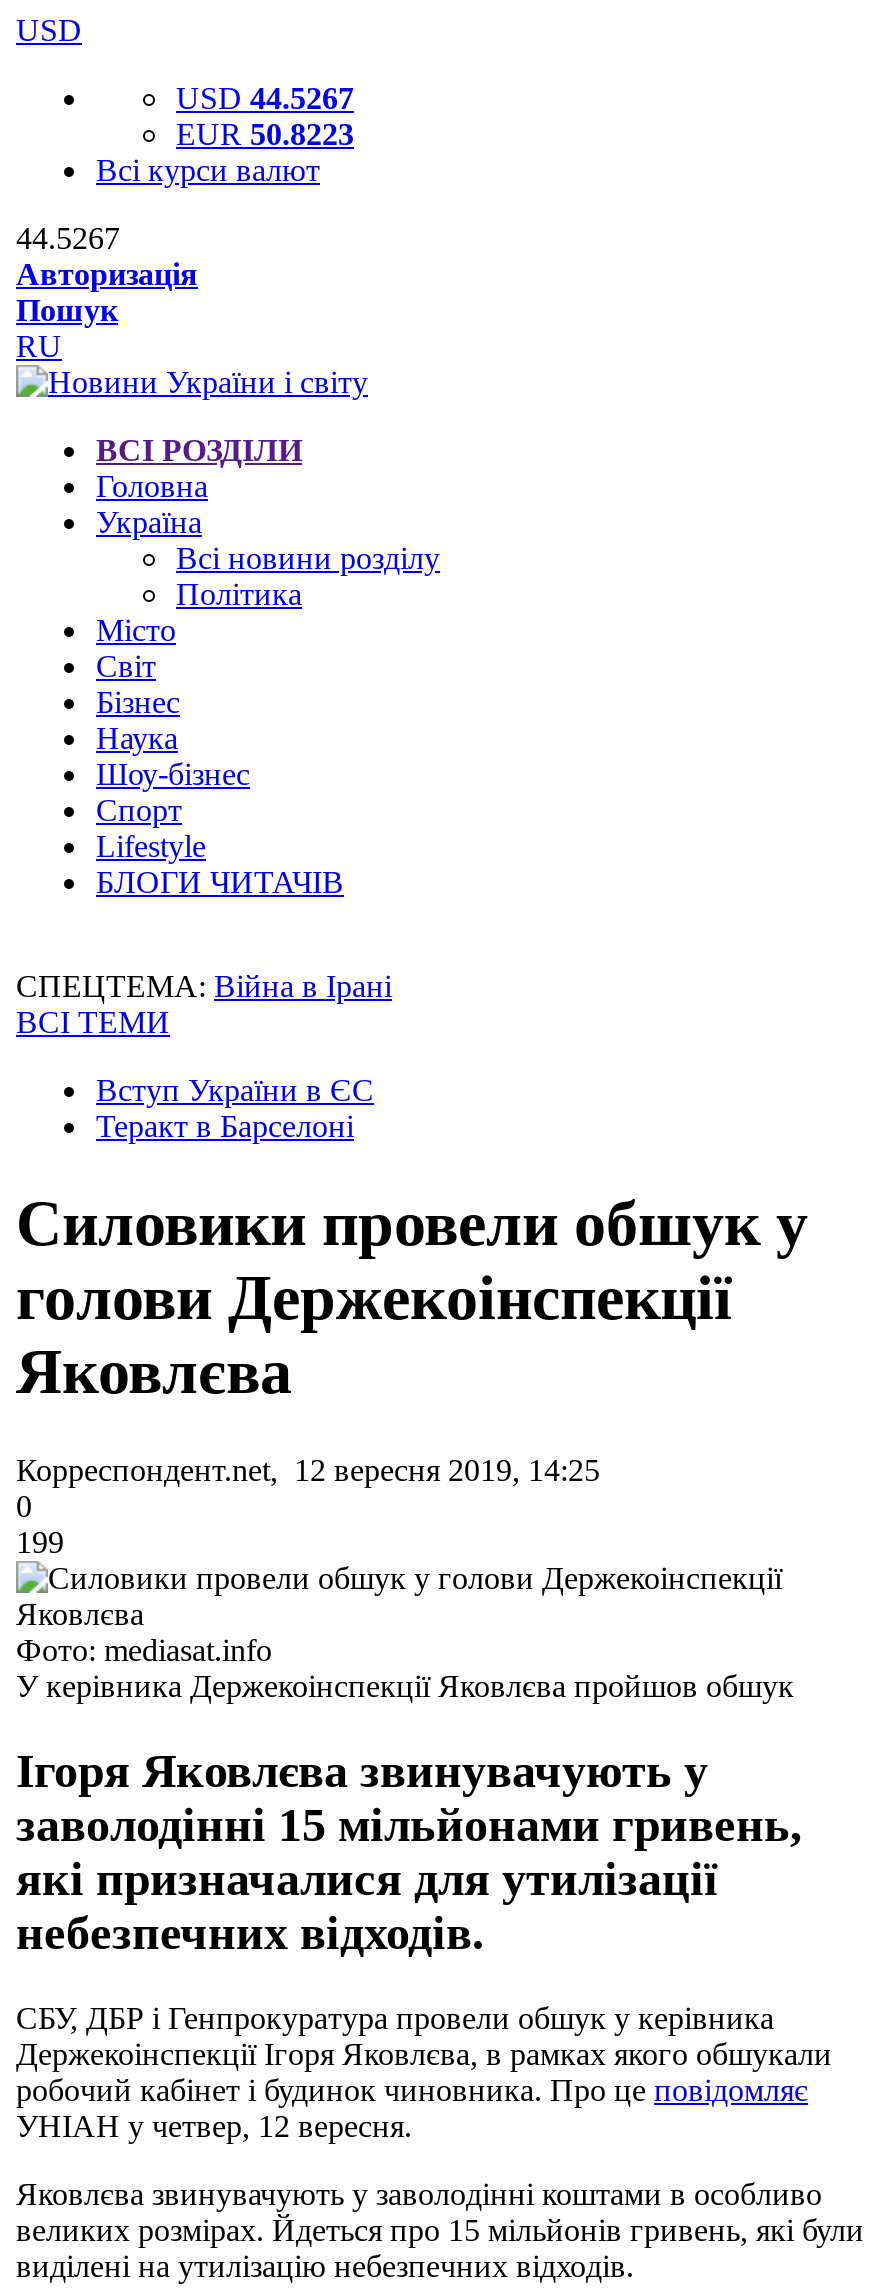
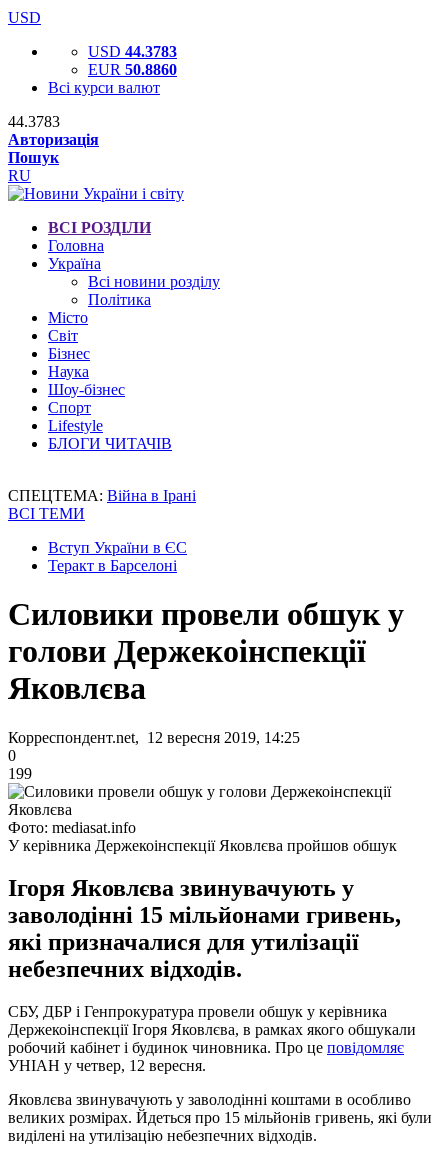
[176,81,354,115] USD 44.5267 -> [88,43,177,60] USD 44.3783
[176,117,354,151] EUR 50.8223 -> [88,61,177,78] EUR 50.8860
[16,221,120,255] 44.5267 -> [8,113,60,130] 44.3783

